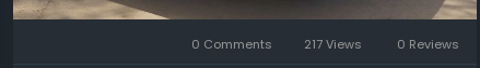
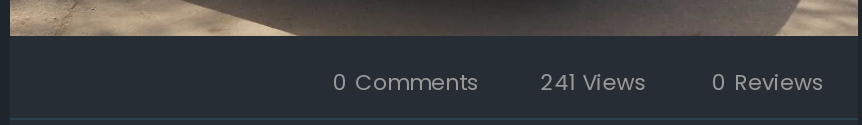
[188,35,459,53] 0 Comments 217 Views 0 Reviews -> [327,65,826,97] 0 Comments 241 Views 0 Reviews

